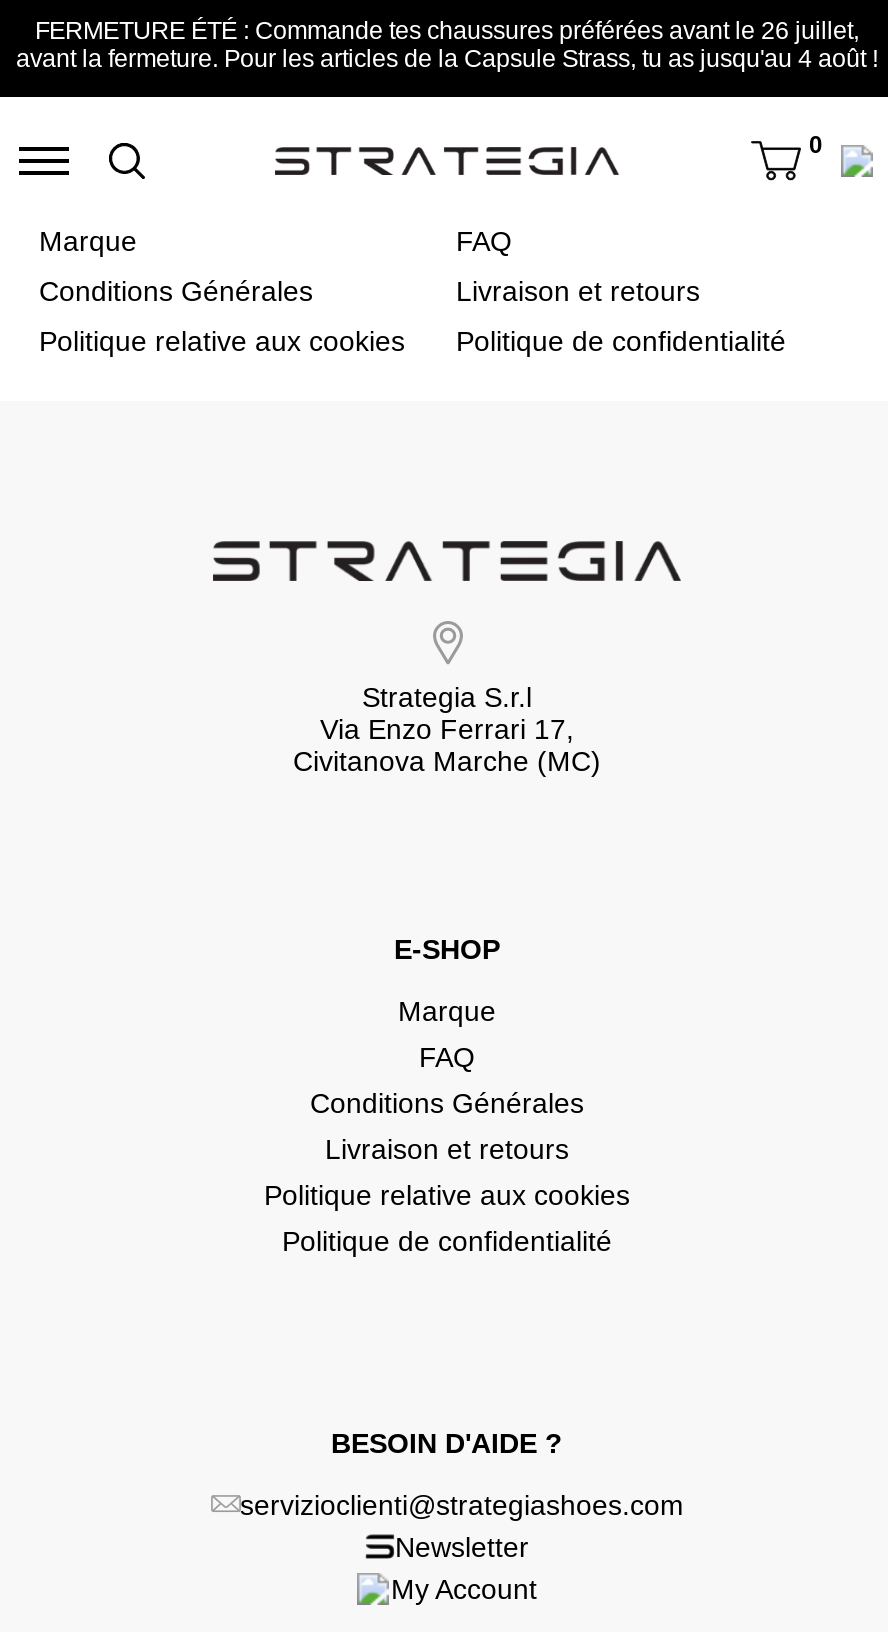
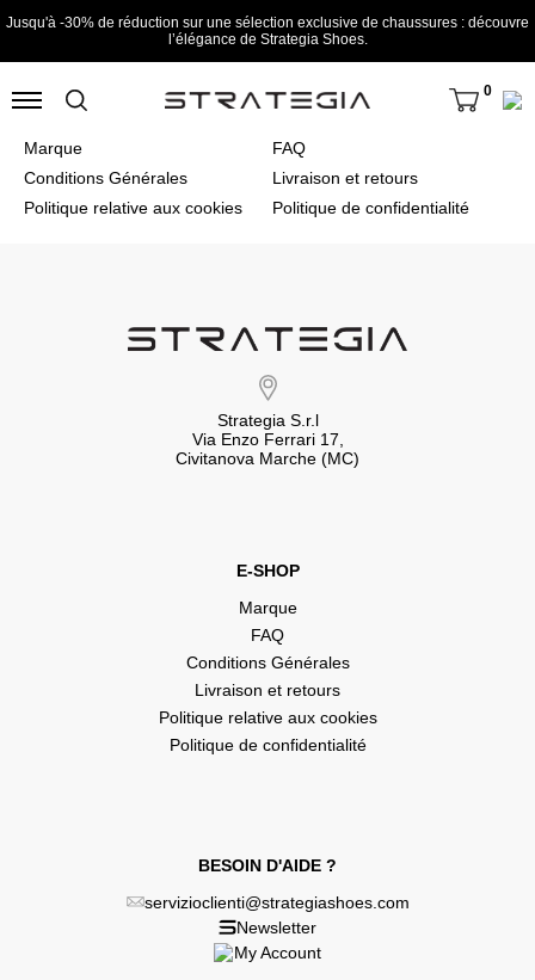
[16,17,878,73] FERMETURE ÉTÉ : Commande tes chaussures préférées avant le 26 juillet, | avant la fermeture. Pour les articles de la Capsule Strass, tu as jusqu'au 4 août ! -> [6,14,529,48] Jusqu'à -30% de réduction sur une sélection exclusive de chaussures : découvre | l’élégance de Strategia Shoes.

